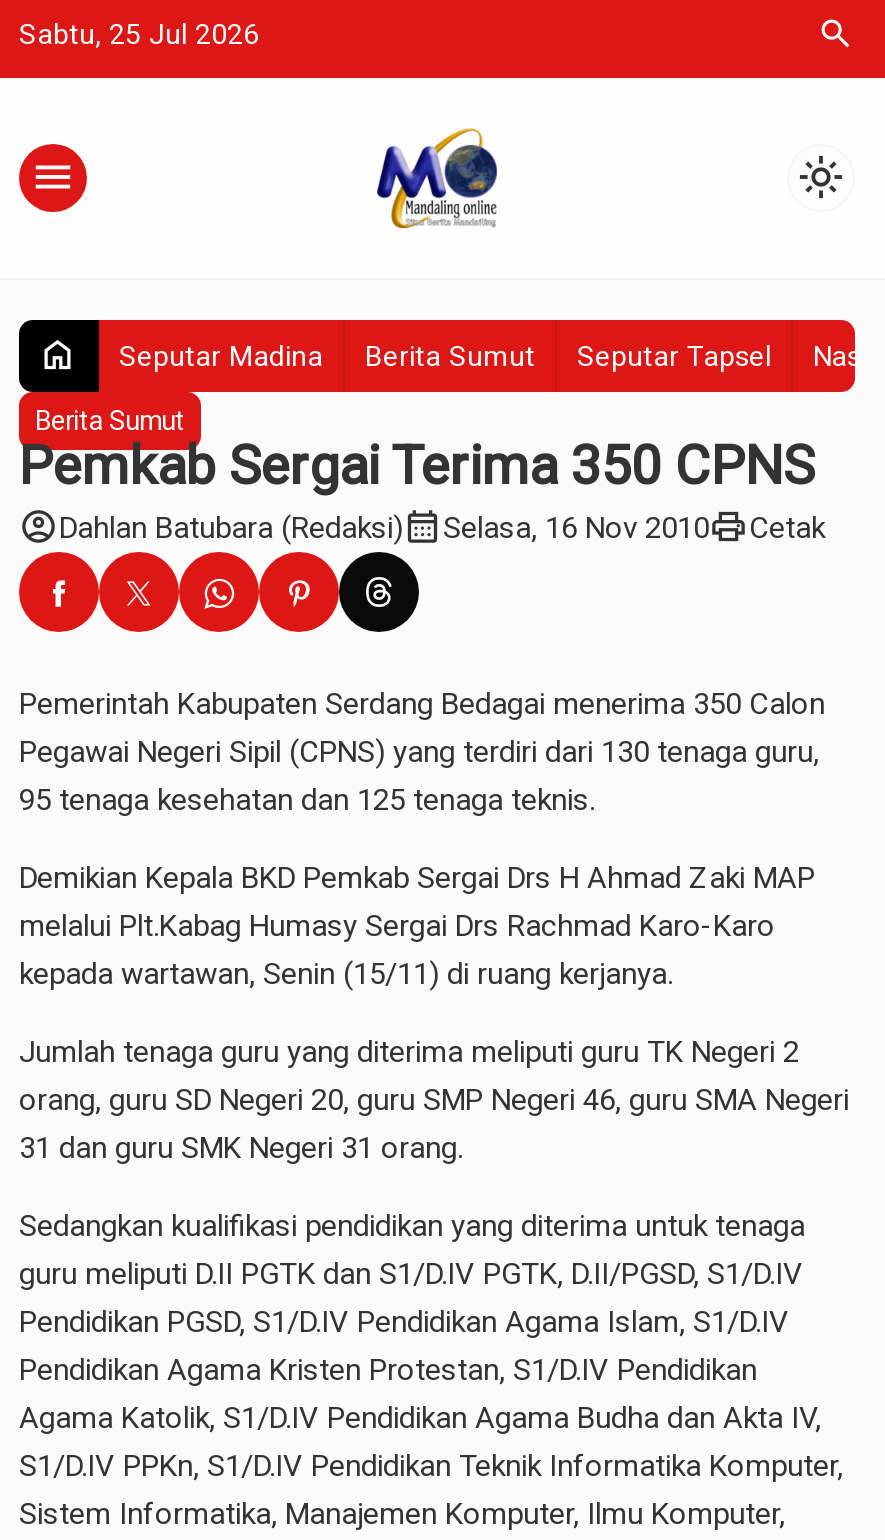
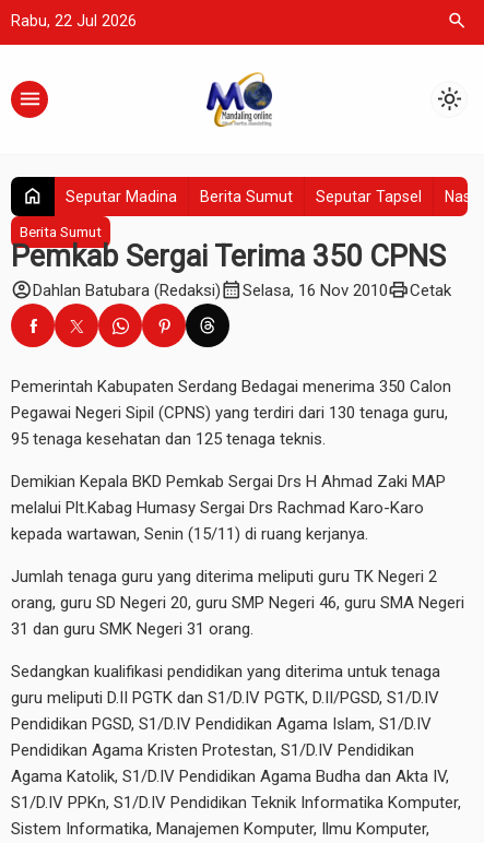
[19,18,259,50] Sabtu, 25 Jul 2026 -> [11,12,137,29] Rabu, 22 Jul 2026

